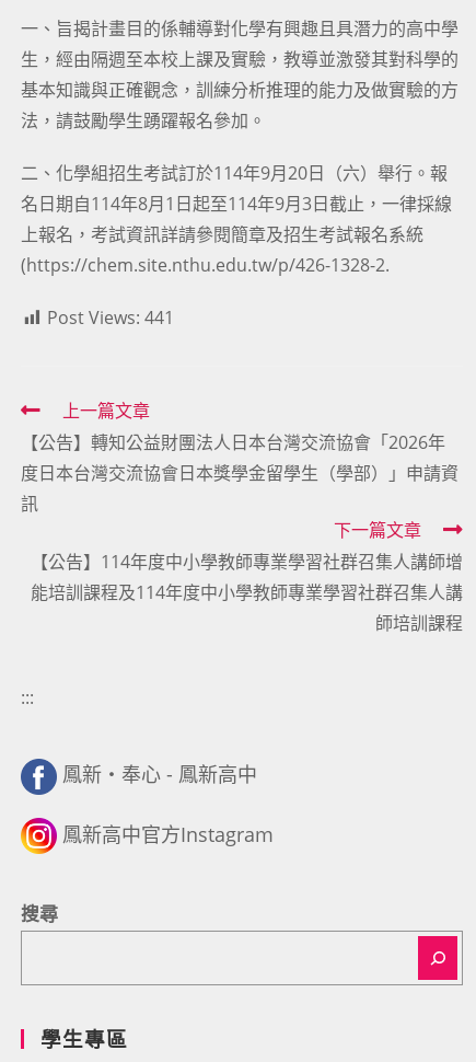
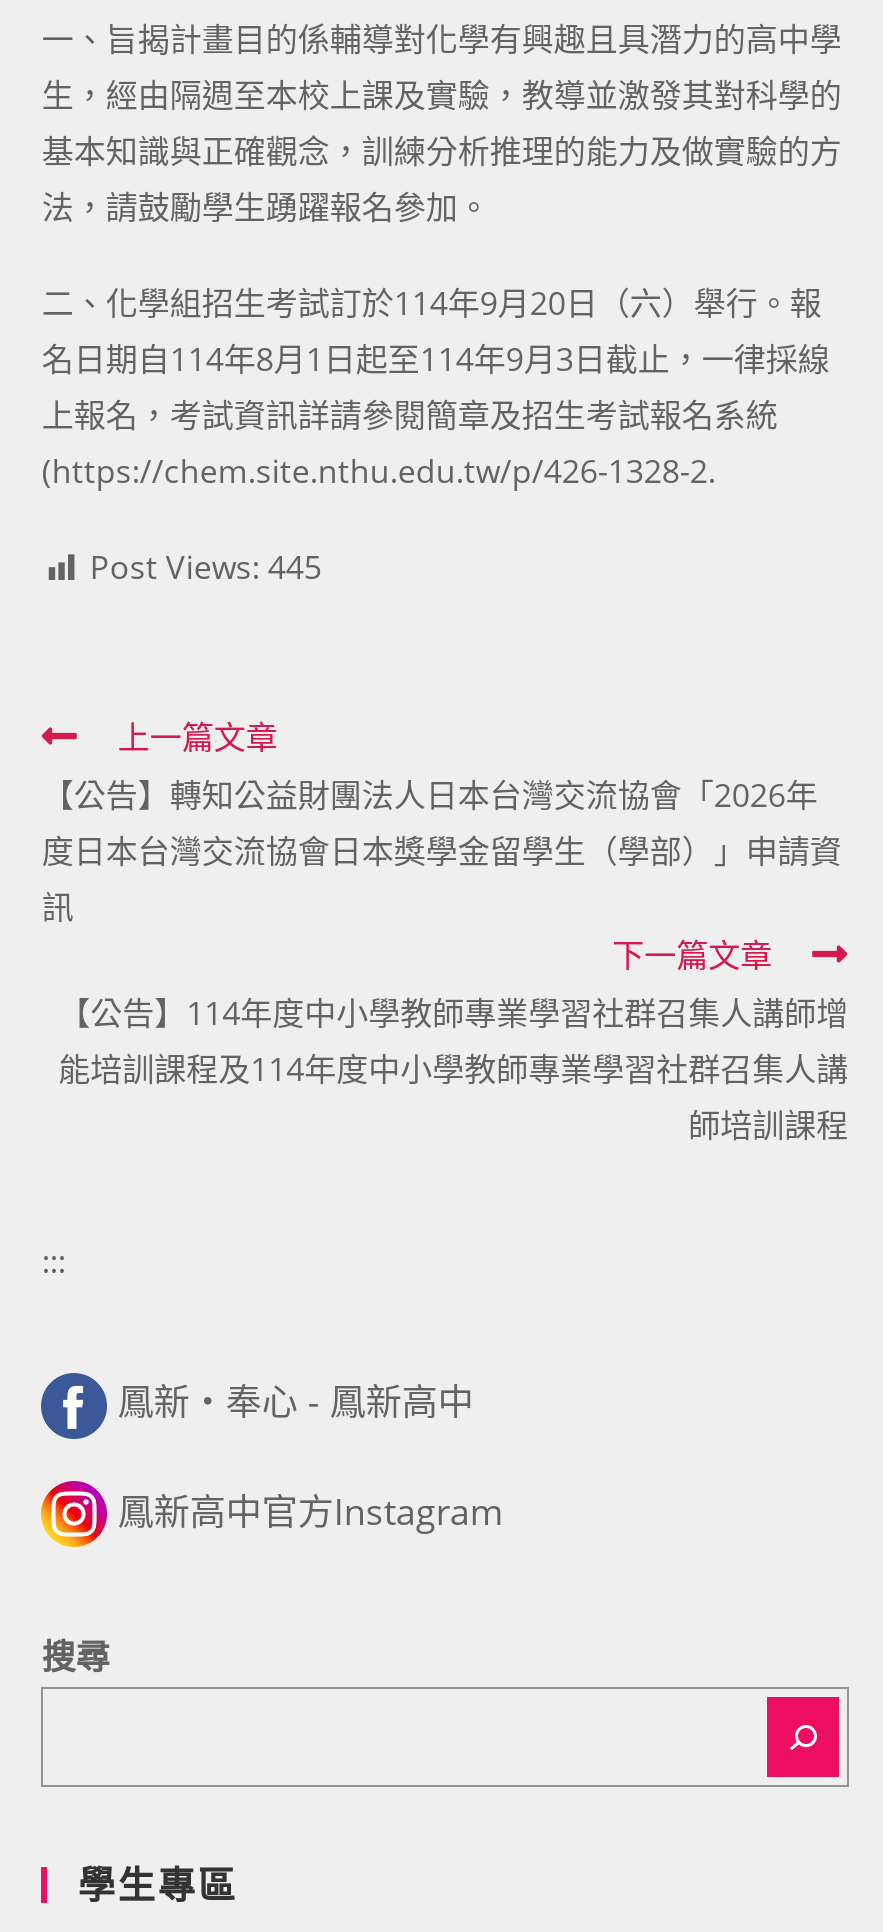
[47,305,174,330] Post Views: 441 -> [90,545,322,589] Post Views: 445

